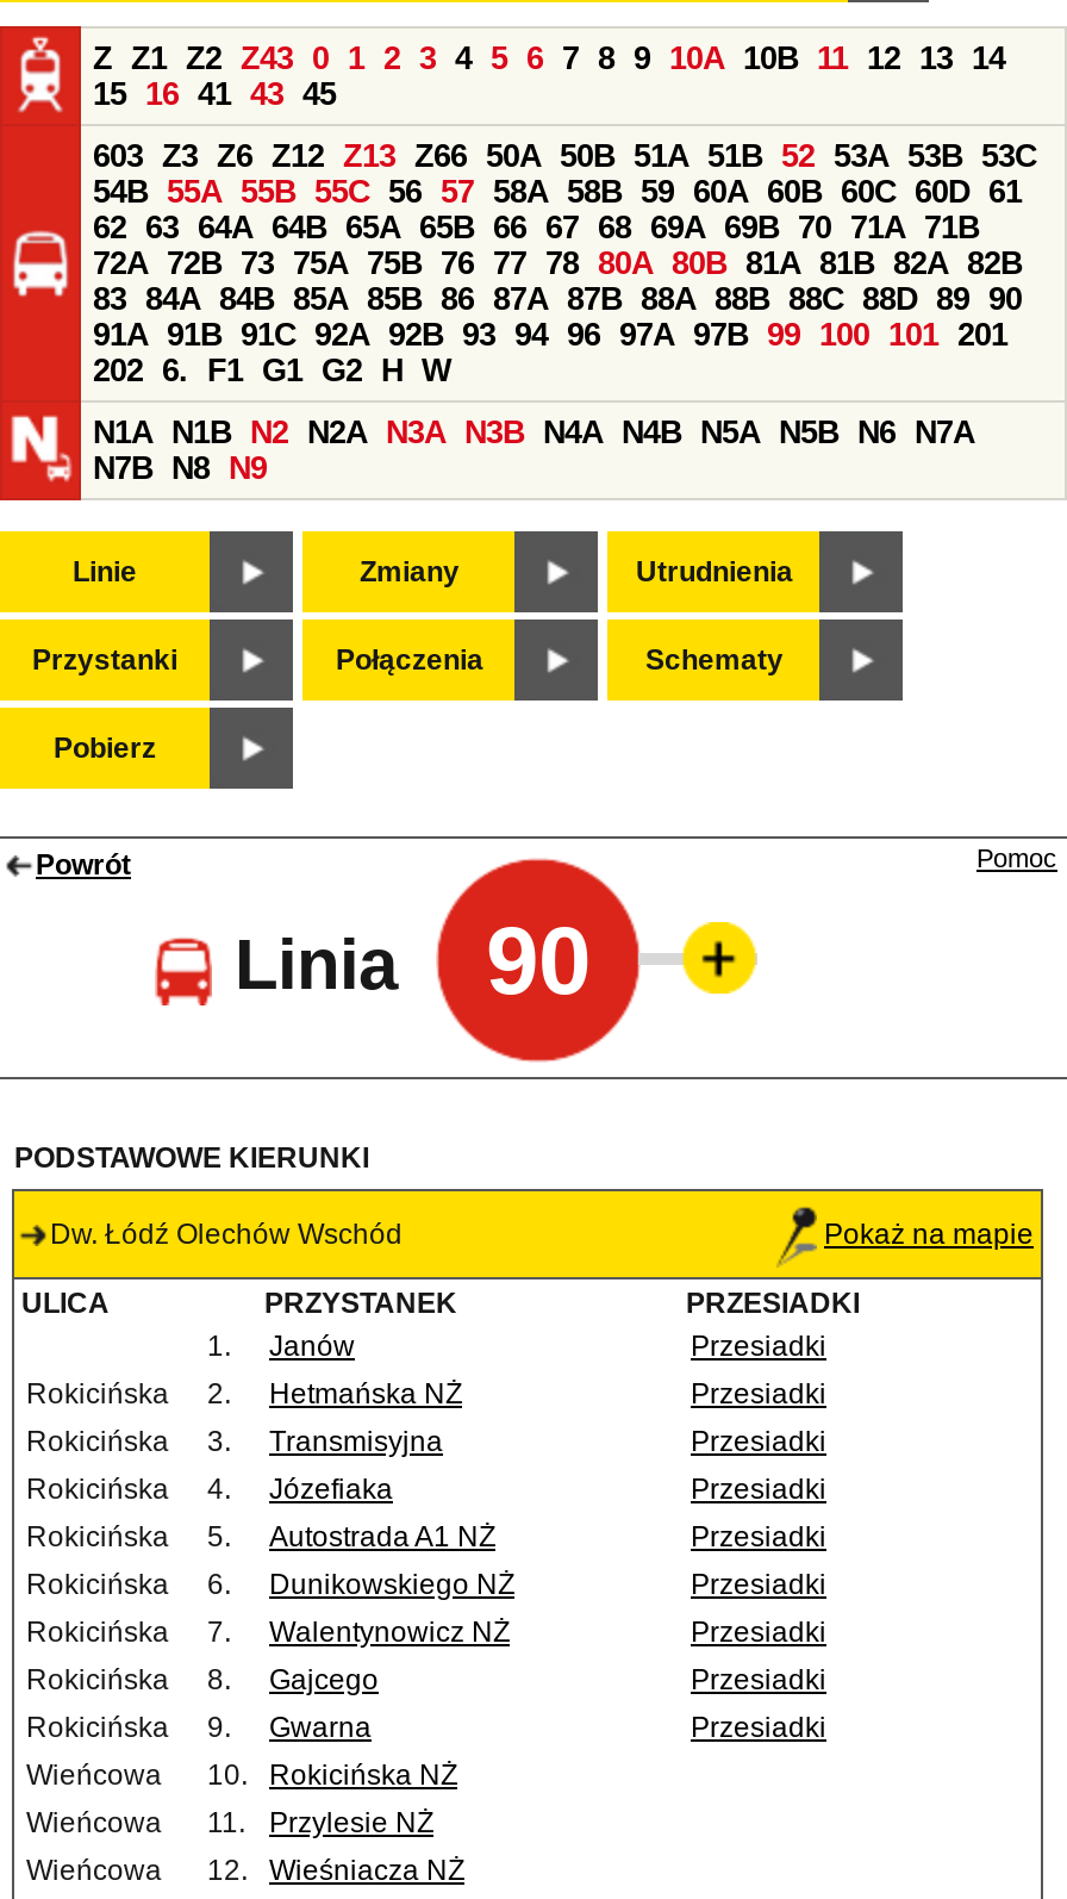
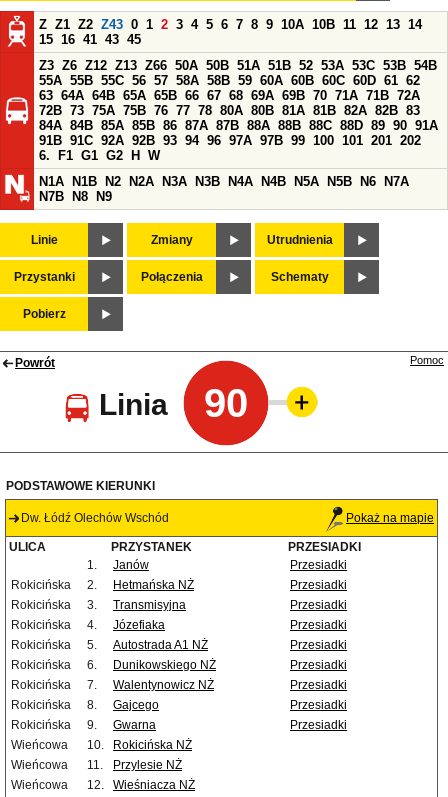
[93,138,1036,388] 603 Z3 Z6 Z12 Z13 Z66 50A 50B 51A 51B 52 53A 53B 53C | 54B 55A 55B 55C 56 57 58A 58B 59 60A 60B 60C 60D 61 | 62 63 64A 64B 65A 65B 66 67 68 69A 69B 70 71A 71B | 72A 72B 73 75A 75B 76 77 78 80A 80B 81A 81B 82A 82B | 83 84A 84B 85A 85B 86 87A 87B 88A 88B 88C 88D 89 90 | 91A 91B 91C 92A 92B 93 94 96 97A 97B 99 100 101 201 | 202 6. F1 G1 G2 H W -> [39,58,438,163] Z3 Z6 Z12 Z13 Z66 50A 50B 51A 51B 52 53A 53C 53B 54B | 55A 55B 55C 56 57 58A 58B 59 60A 60B 60C 60D 61 62 | 63 64A 64B 65A 65B 66 67 68 69A 69B 70 71A 71B 72A | 72B 73 75A 75B 76 77 78 80A 80B 81A 81B 82A 82B 83 | 84A 84B 85A 85B 86 87A 87B 88A 88B 88C 88D 89 90 91A | 91B 91C 92A 92B 93 94 96 97A 97B 99 100 101 201 202 | 6. F1 G1 G2 H W

